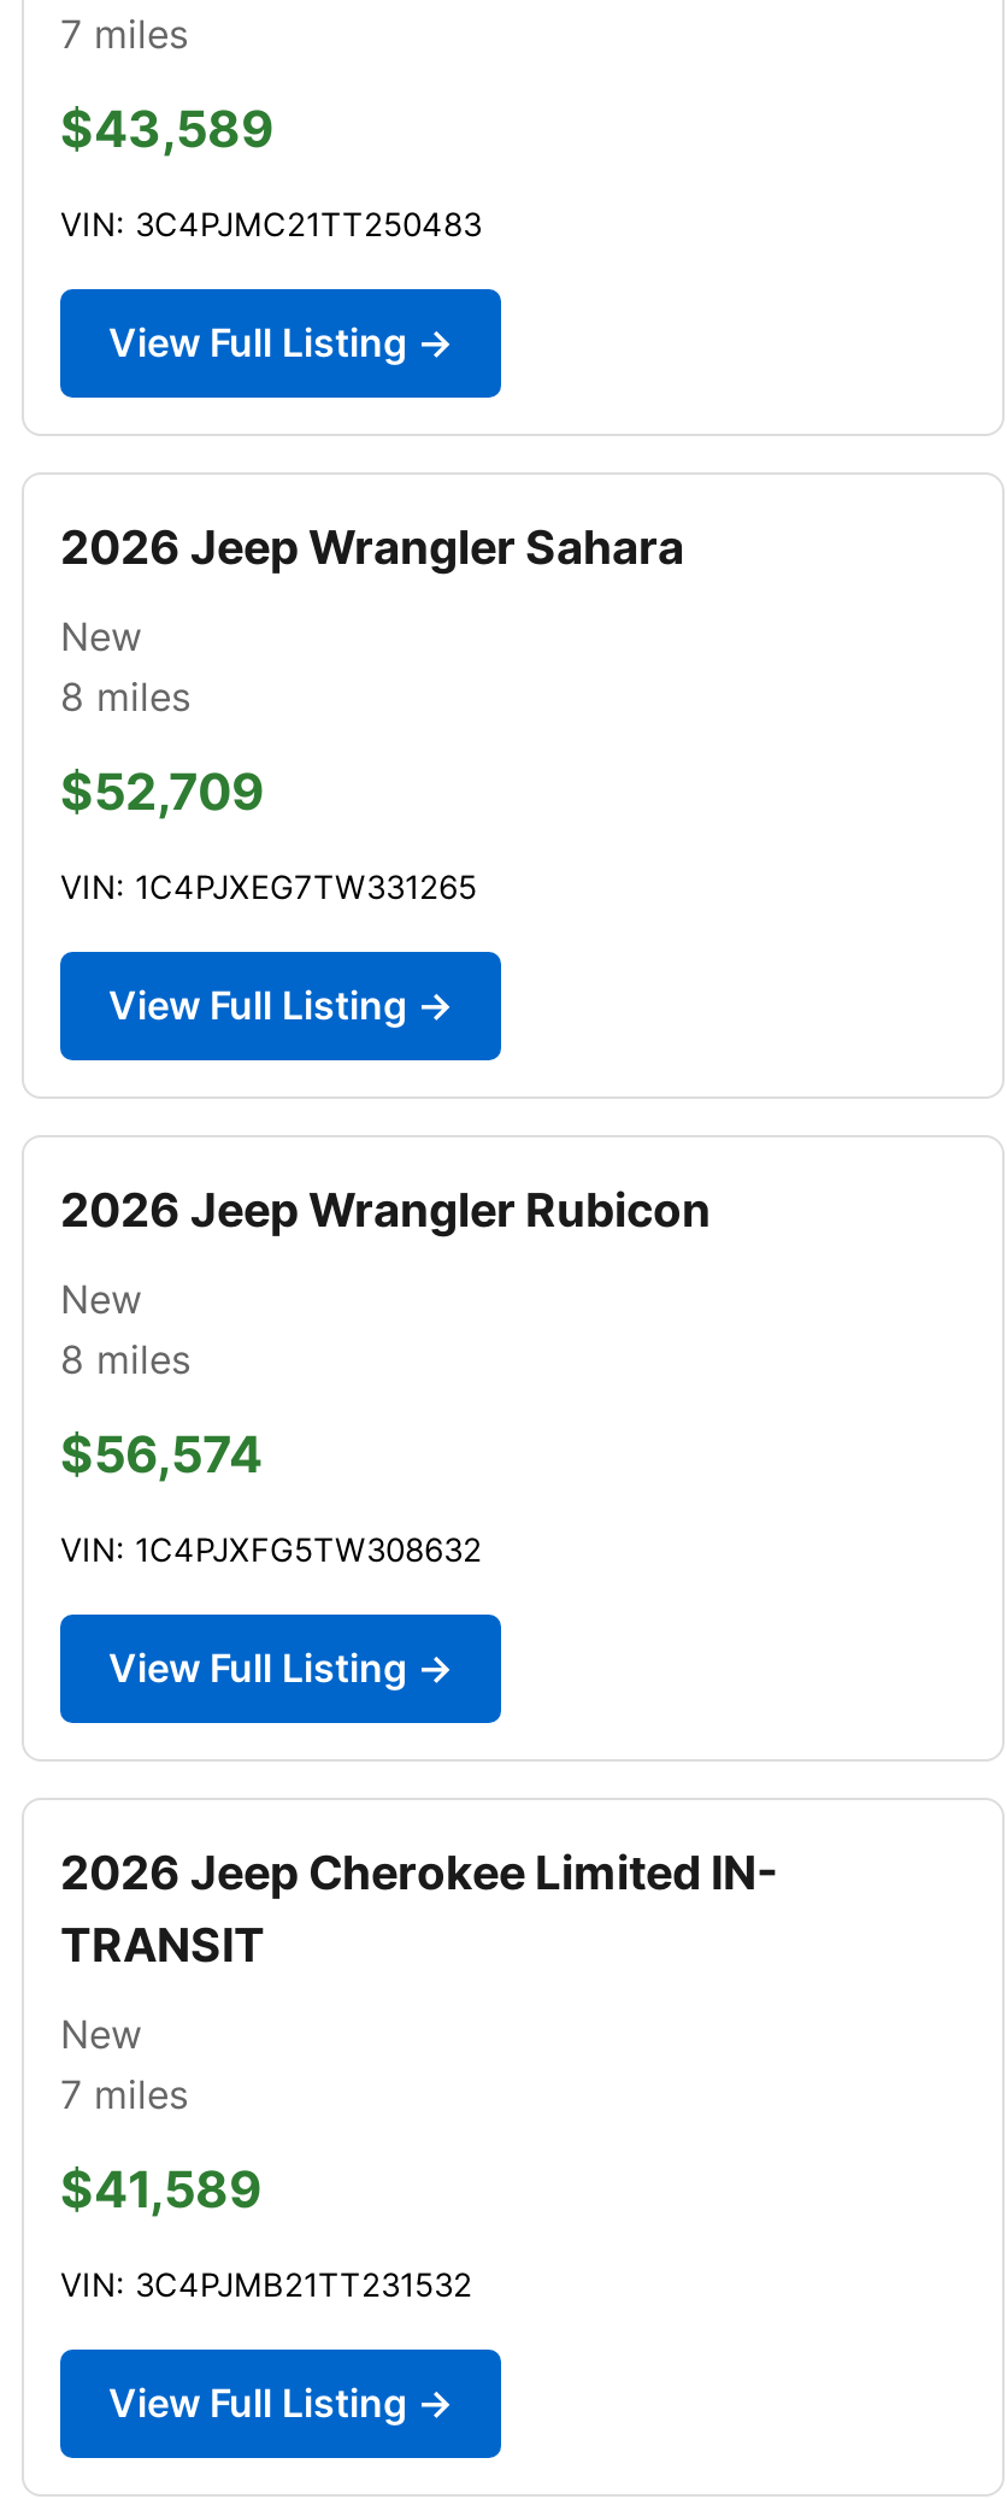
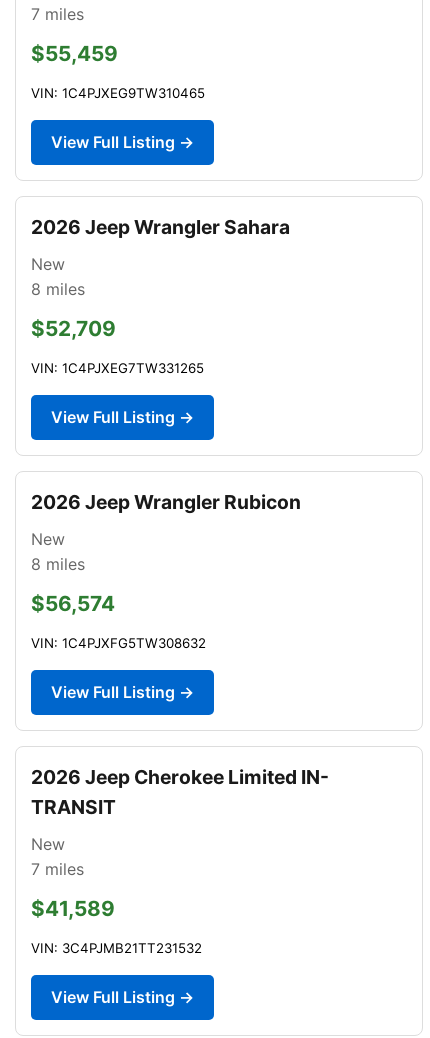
[60,99,275,159] $43,589 -> [31,41,118,66] $55,459
[60,205,482,243] VIN: 3C4PJMC21TT250483 -> [31,85,205,101] VIN: 1C4PJXEG9TW310465

